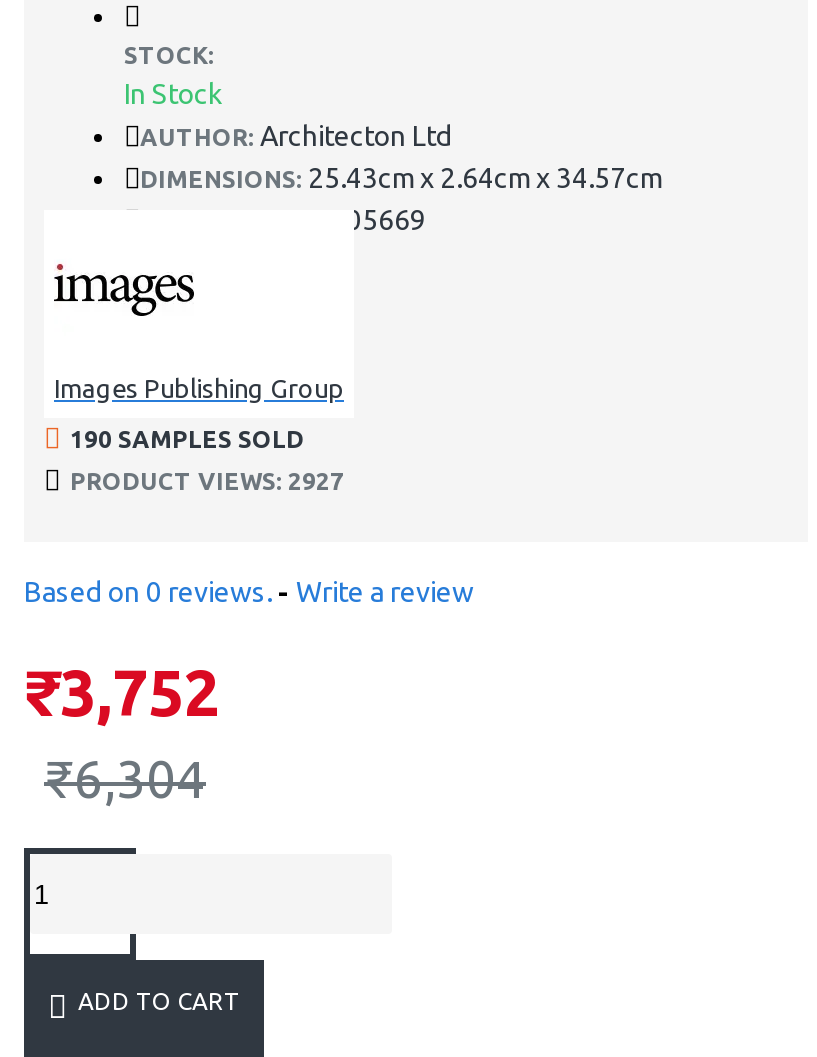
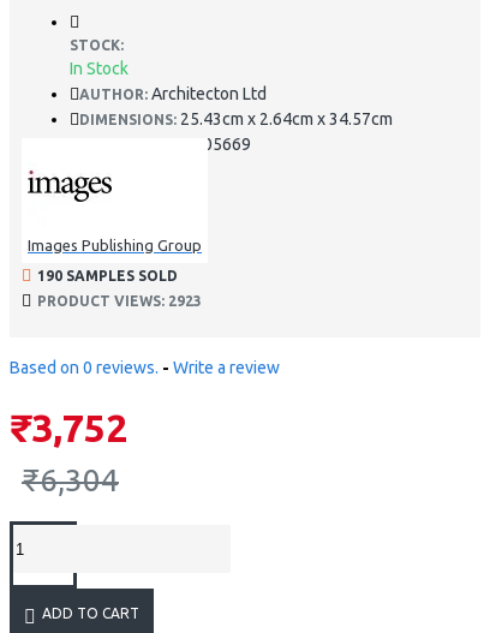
[70,468,344,494] PRODUCT VIEWS: 2927 -> [37,293,202,309] PRODUCT VIEWS: 2923

